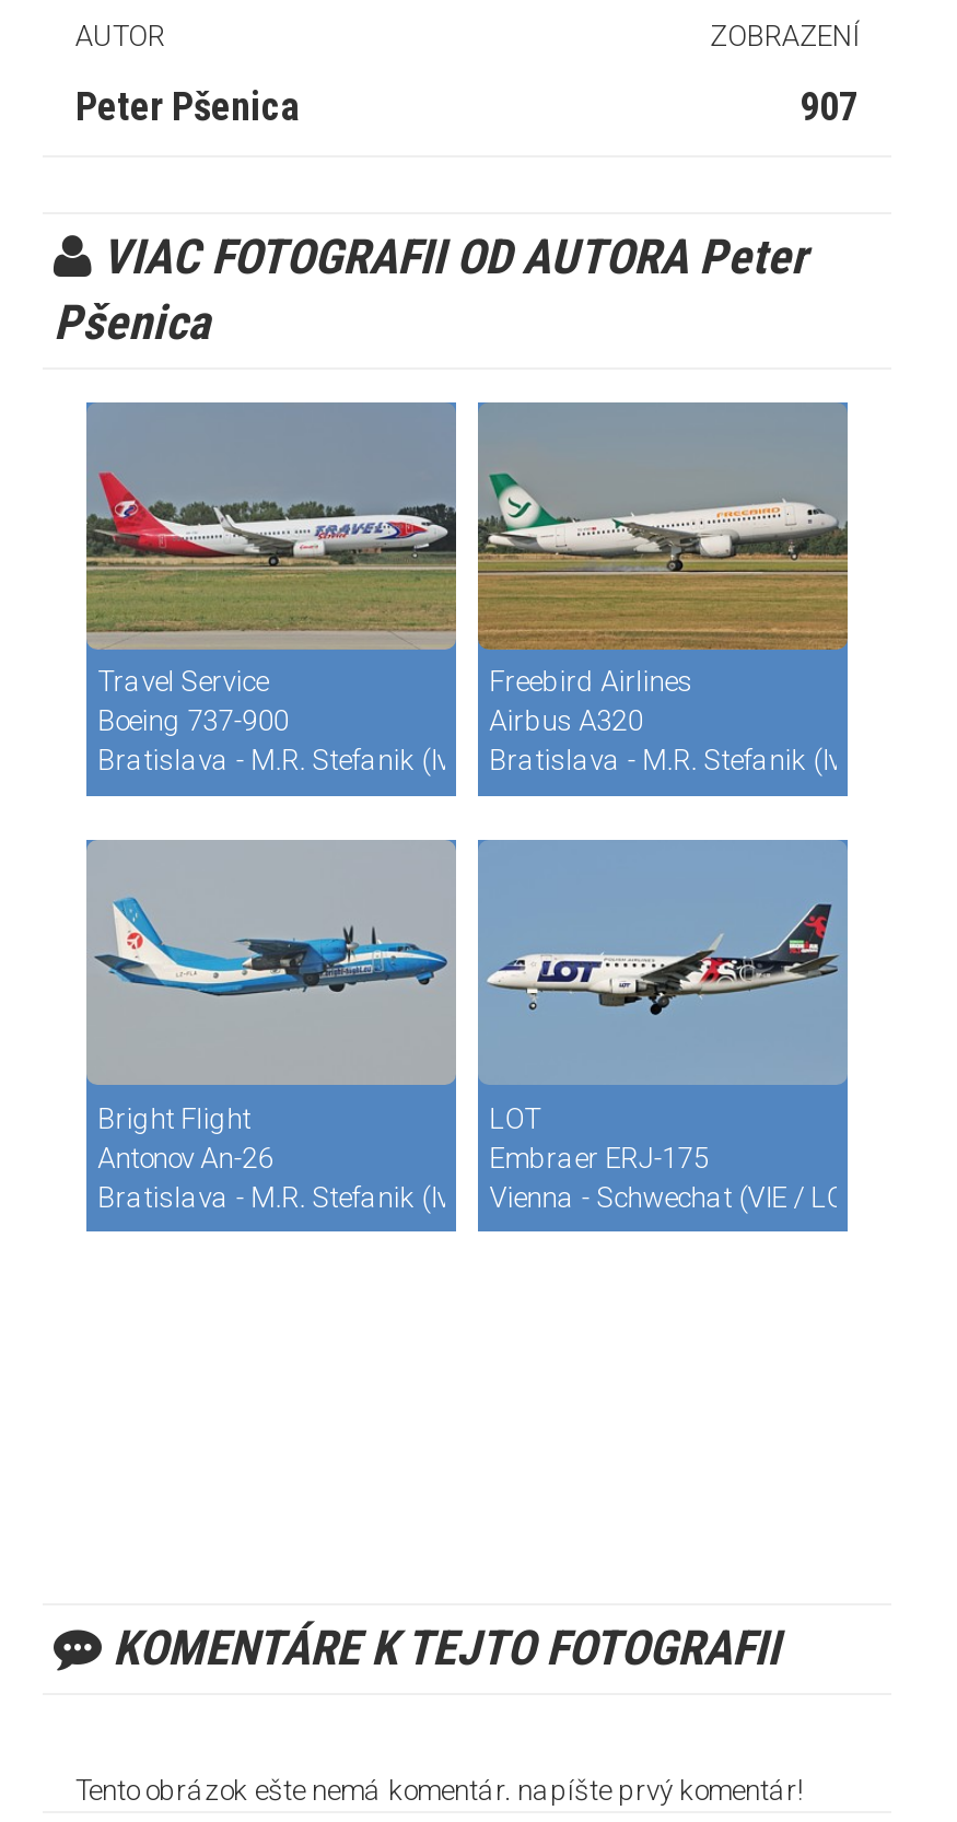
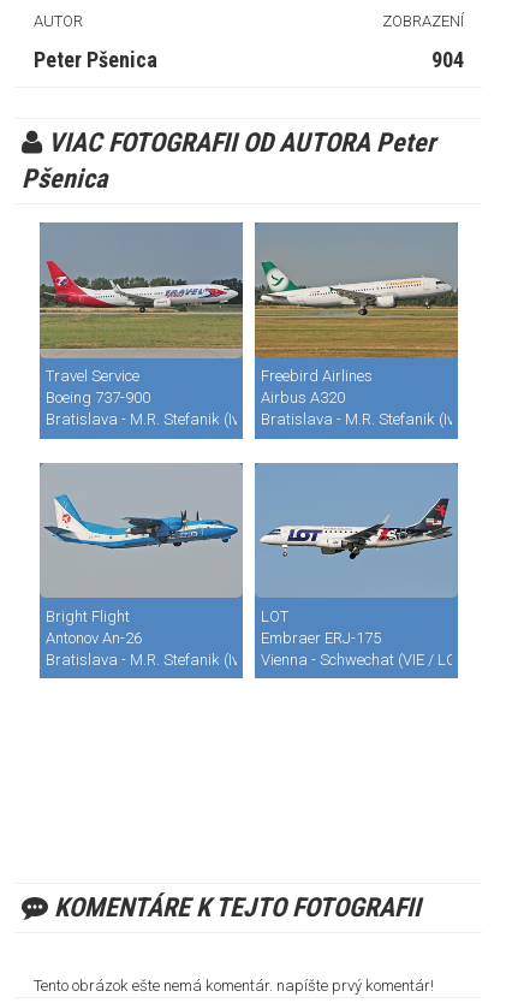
[800,83,859,129] 907 -> [431,47,464,72] 904

